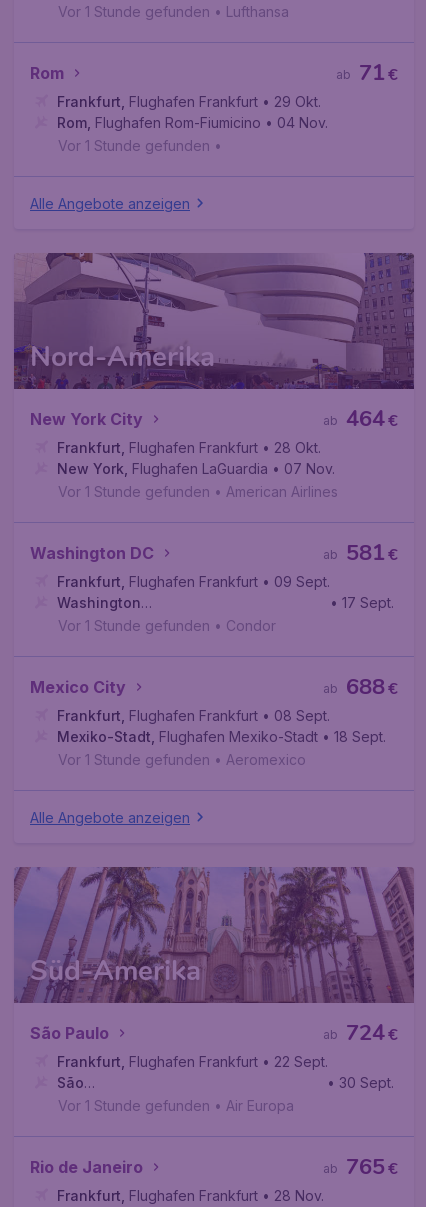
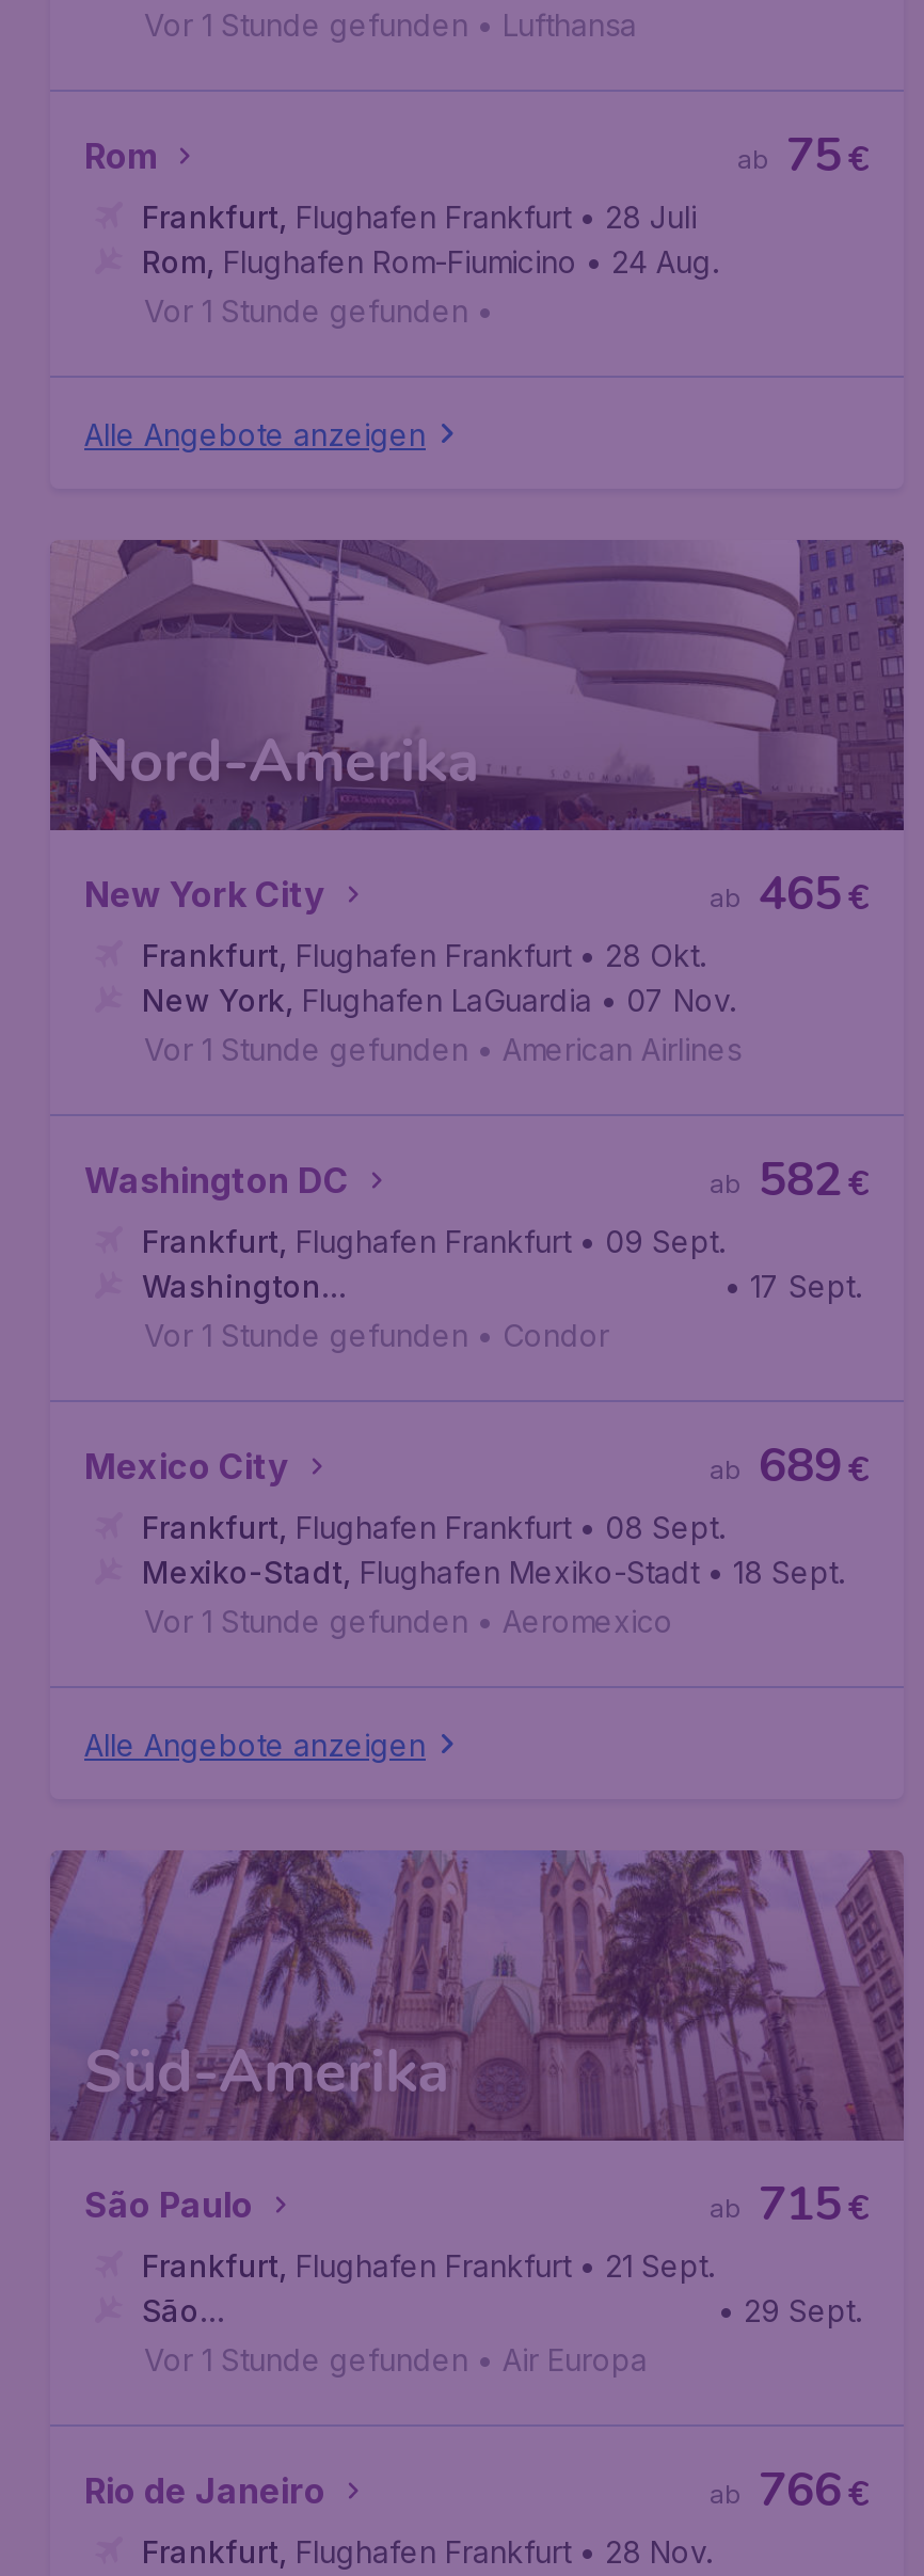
[359,58,385,88] 71 -> [786,124,842,188] 75
[57,93,321,110] Frankfurt, Flughafen Frankfurt • 29 Okt. -> [142,198,697,235] Frankfurt, Flughafen Frankfurt • 28 Juli
[57,114,328,131] Rom, Flughafen Rom-Fiumicino • 04 Nov. -> [142,243,718,280] Rom, Flughafen Rom-Fiumicino • 24 Aug.
[346,404,385,434] 464 -> [759,862,842,926] 465
[346,538,385,568] 581 -> [759,1148,842,1212] 582
[346,672,385,702] 688 -> [759,1434,842,1498] 689
[346,1018,385,1048] 724 -> [759,2173,842,2237] 715
[57,1053,328,1070] Frankfurt, Flughafen Frankfurt • 22 Sept. -> [142,2247,714,2284] Frankfurt, Flughafen Frankfurt • 21 Sept.
[327,1074,394,1091] • 30 Sept. -> [718,2292,861,2328] • 29 Sept.
[346,1152,385,1182] 765 -> [759,2459,842,2523] 766

